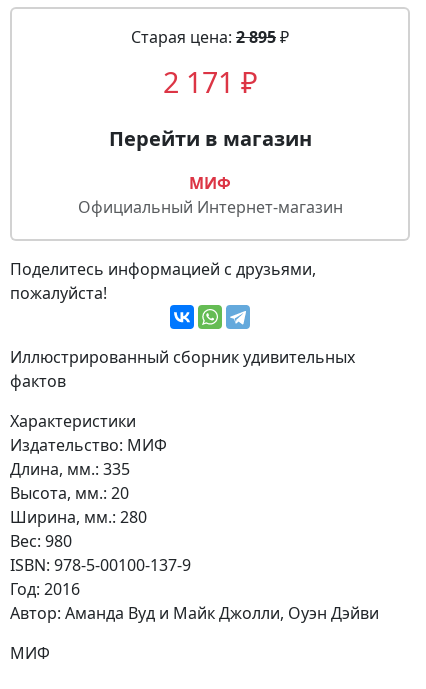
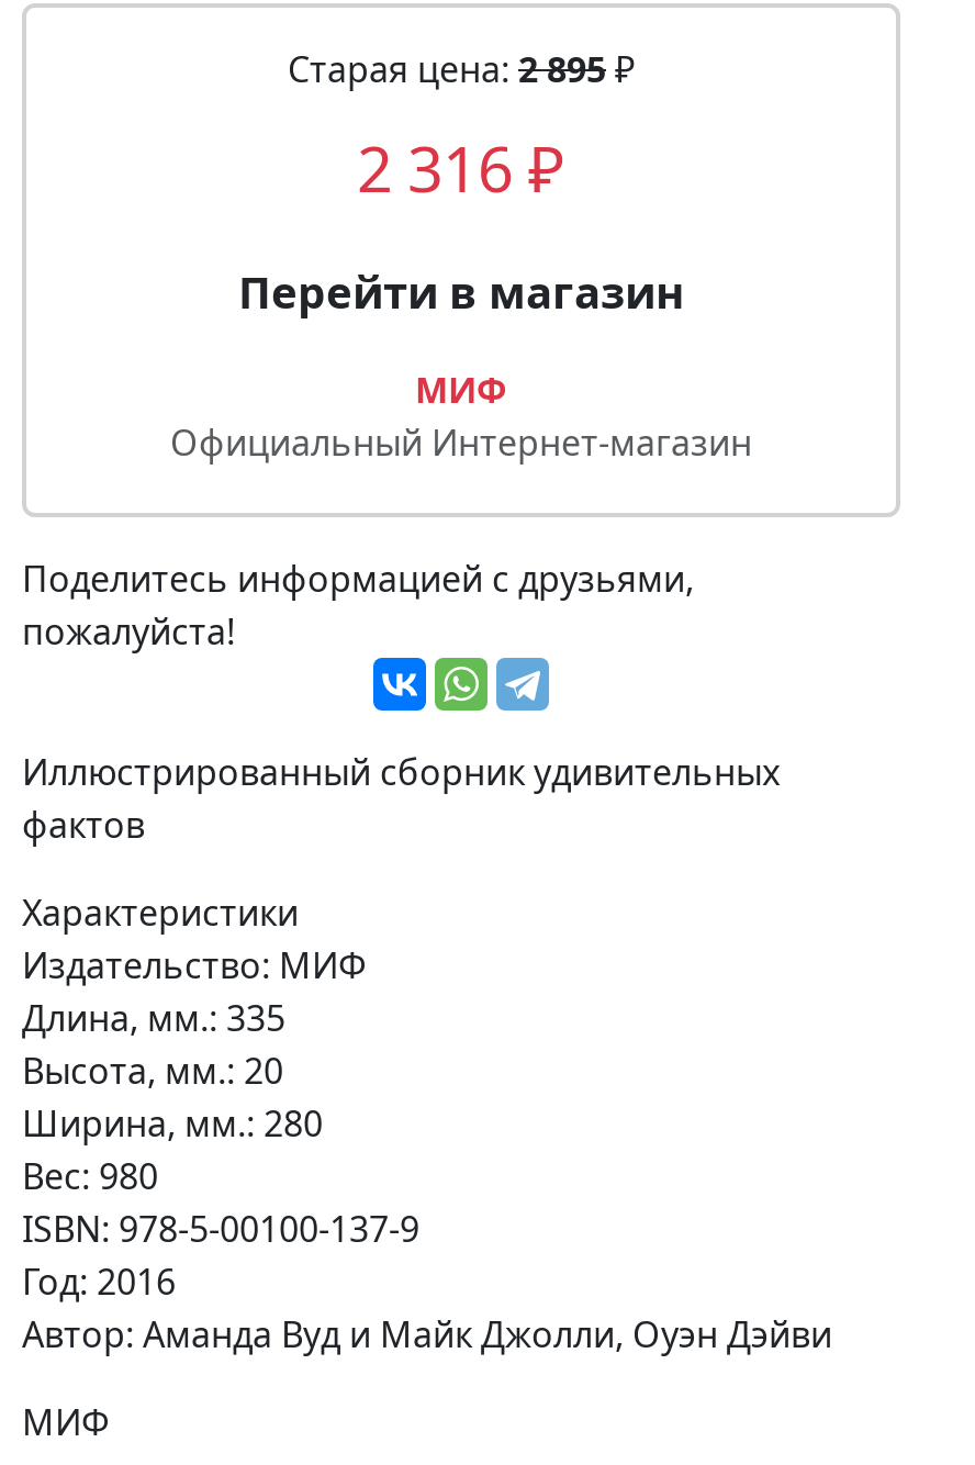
[162,62,257,101] 2 171 ₽ -> [357,123,565,209] 2 316 ₽

